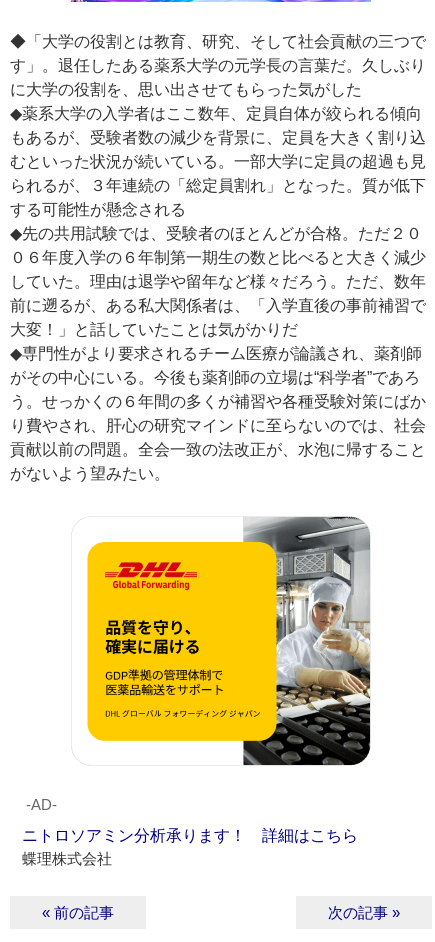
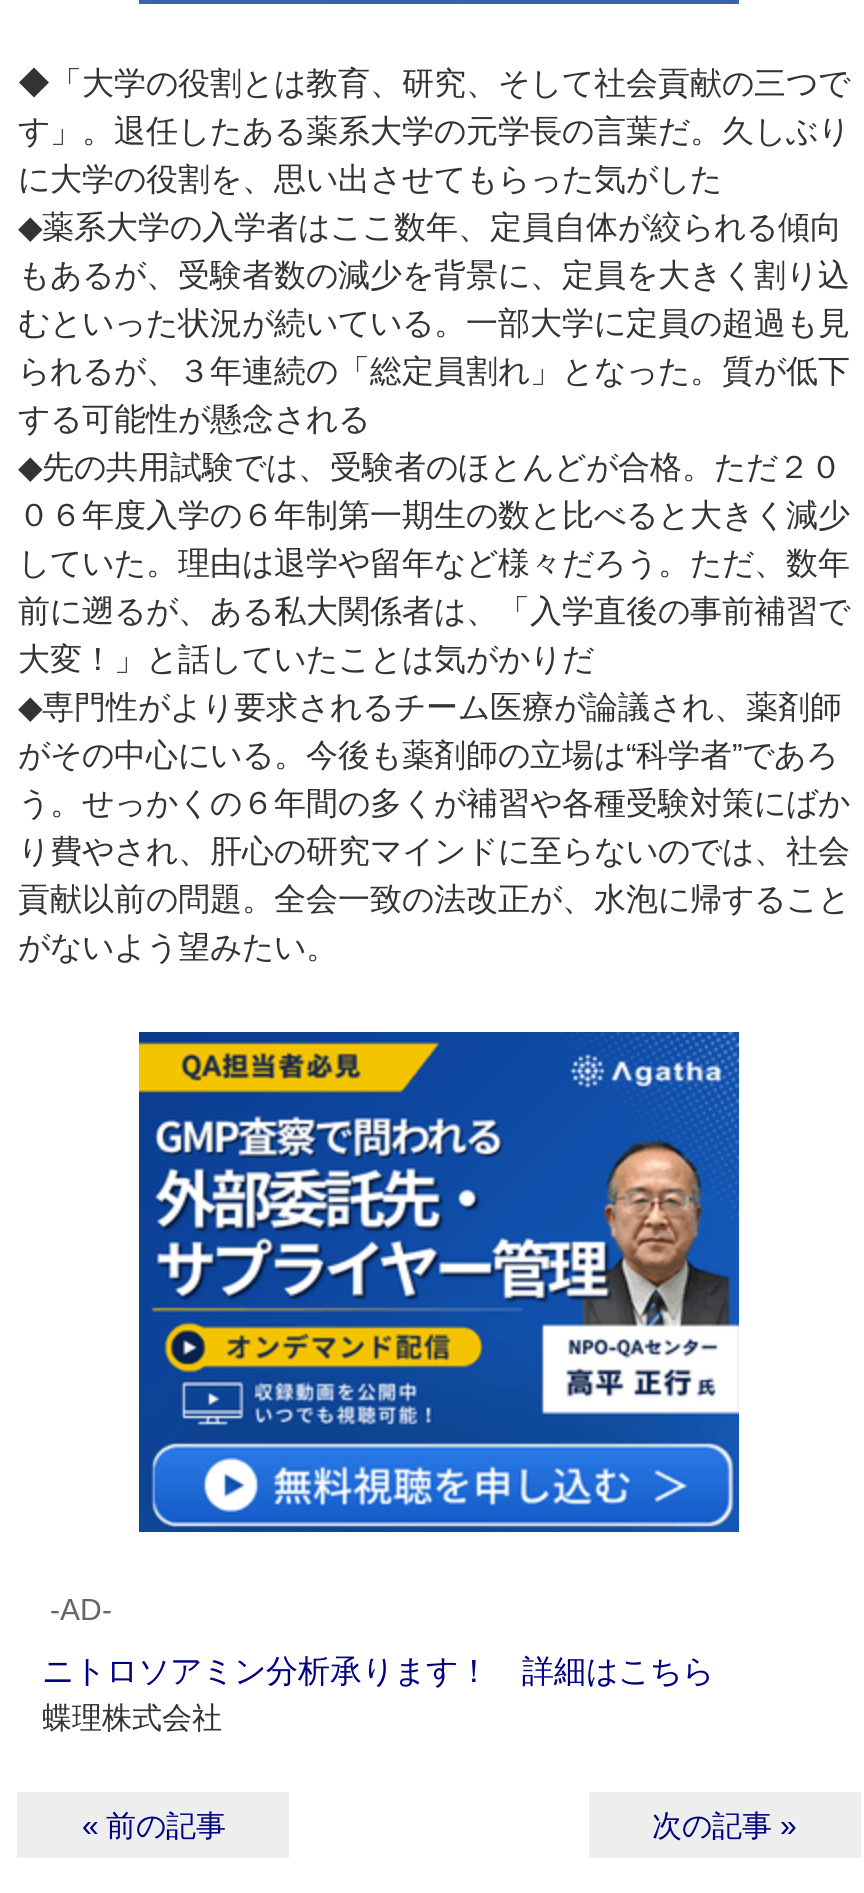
[71,516,371,766] [image] -> [137,1030,741,1534] [image]

